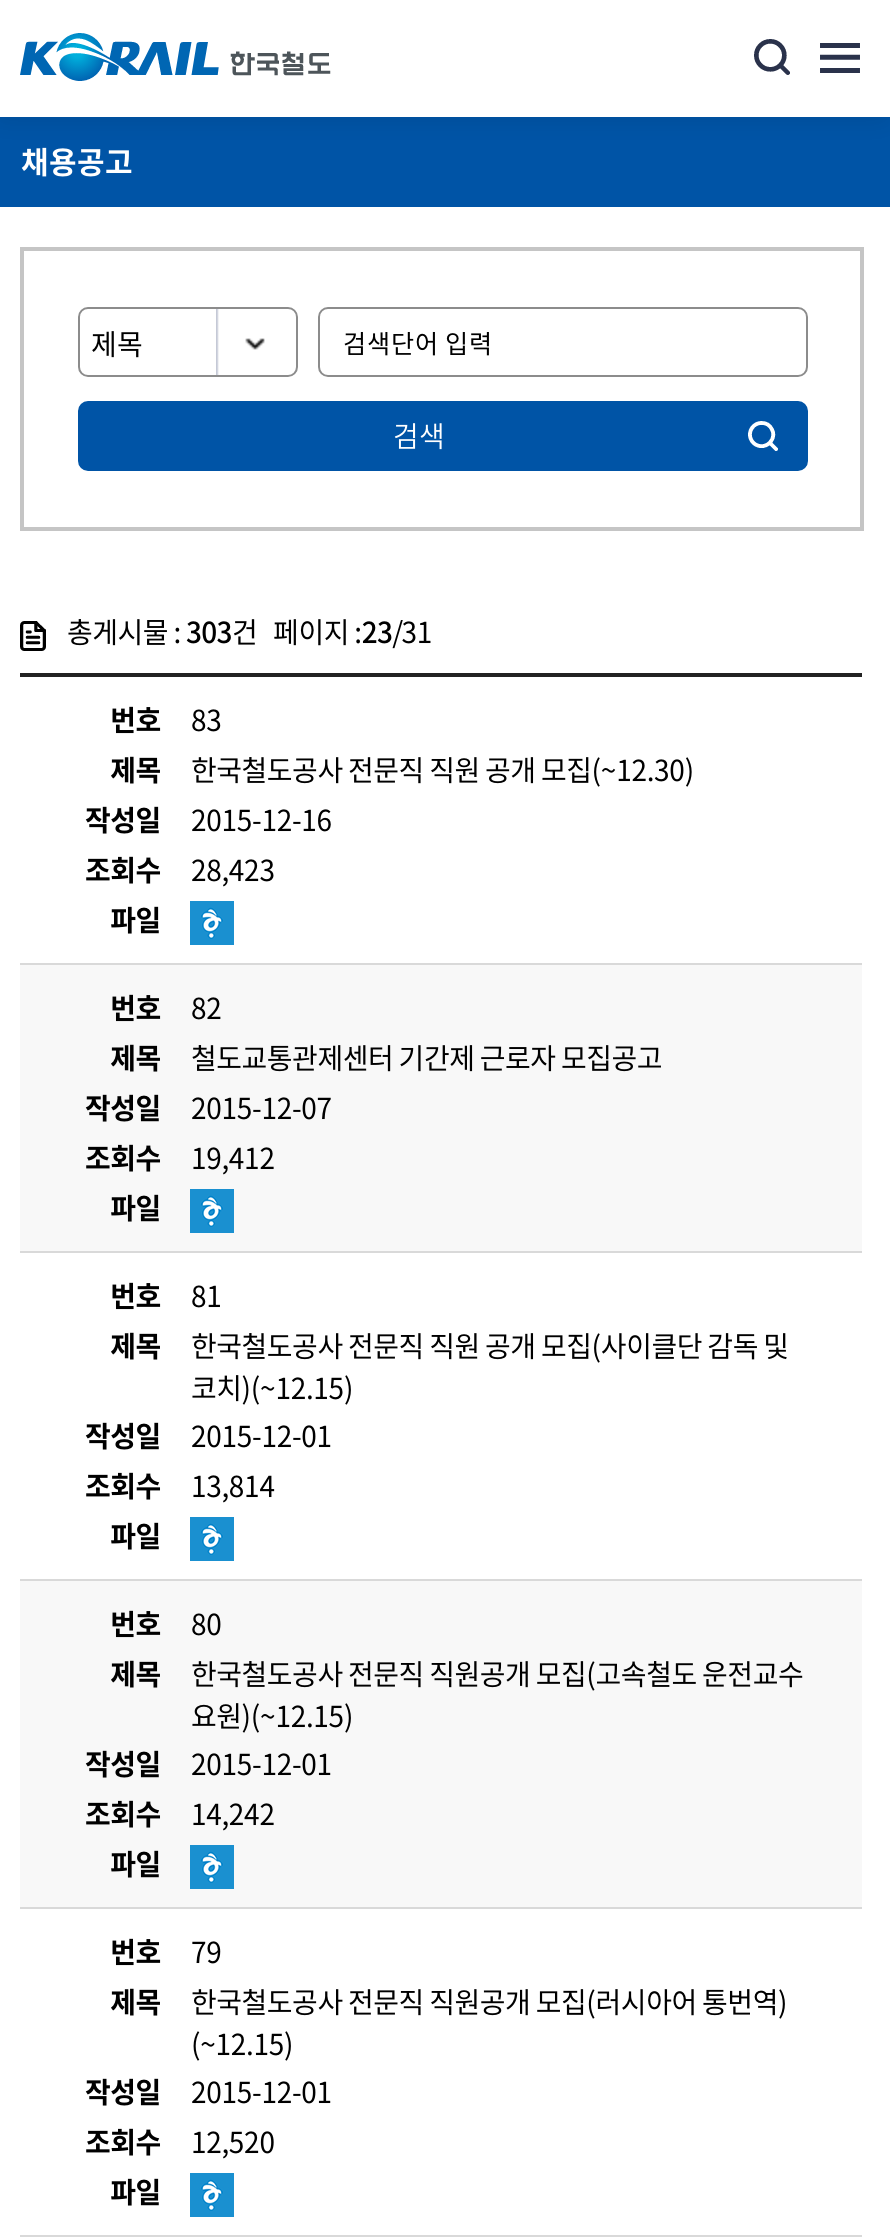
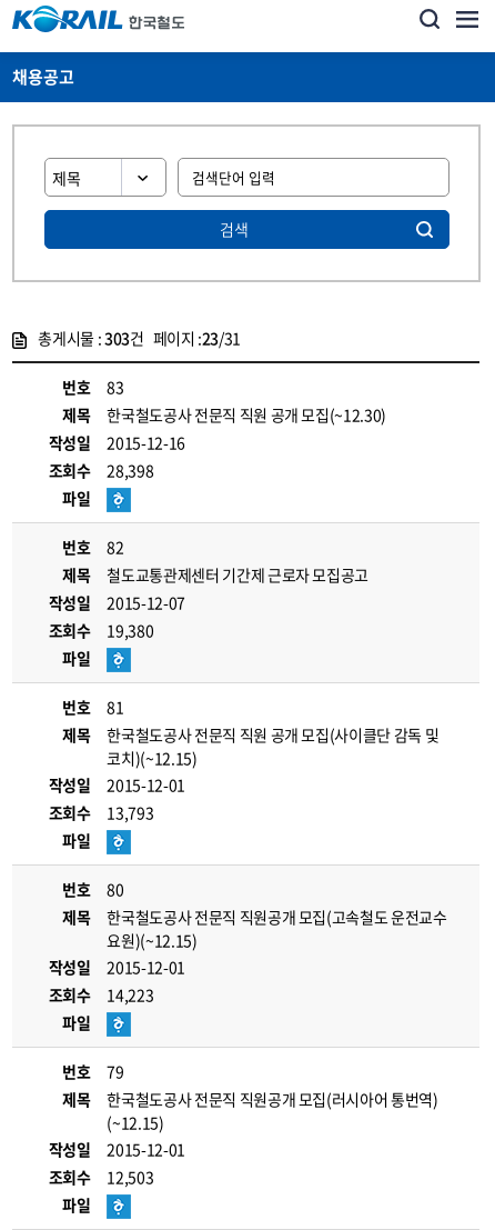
[85,849,275,889] 조회수 28,423 -> [48,459,153,481] 조회수 28,398
[85,1137,275,1177] 조회수 19,412 -> [48,619,153,641] 조회수 19,380
[85,1465,275,1505] 조회수 13,814 -> [48,801,153,823] 조회수 13,793
[85,1793,275,1833] 조회수 14,242 -> [48,983,153,1006] 조회수 14,223
[85,2121,275,2161] 조회수 12,520 -> [48,1166,153,1188] 조회수 12,503

